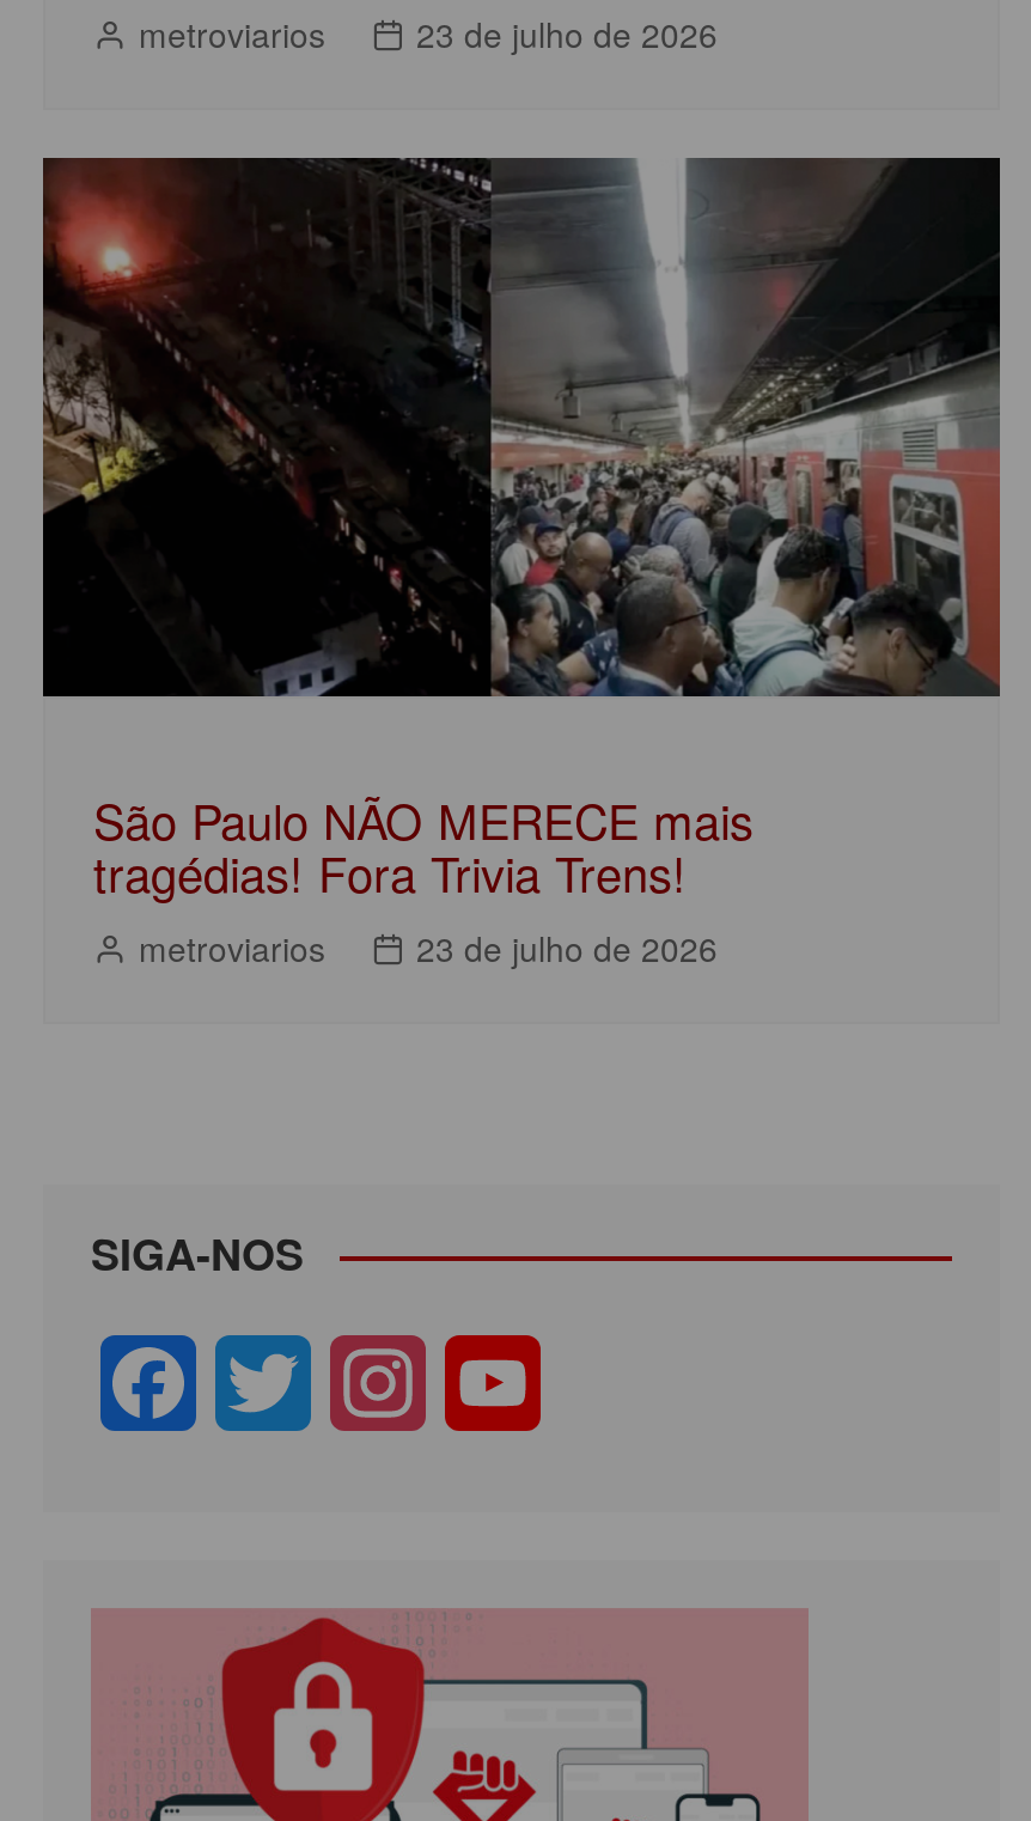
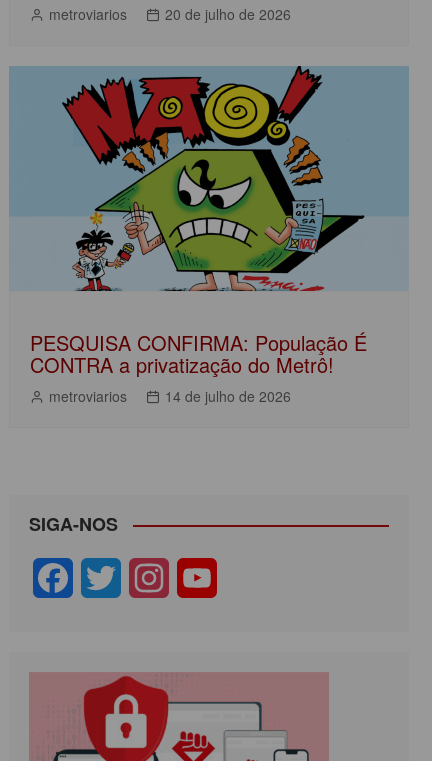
[139,11,718,58] metroviarios 23 de julho de 2026 -> [49,4,291,24] metroviarios 20 de julho de 2026
[41,156,1002,908] [image] | São Paulo NÃO MERECE mais | tragédias! Fora Trivia Trens! -> [9,66,409,379] [image] | PESQUISA CONFIRMA: População É | CONTRA a privatização do Metrô!
[139,925,718,973] metroviarios 23 de julho de 2026 -> [49,386,291,406] metroviarios 14 de julho de 2026

